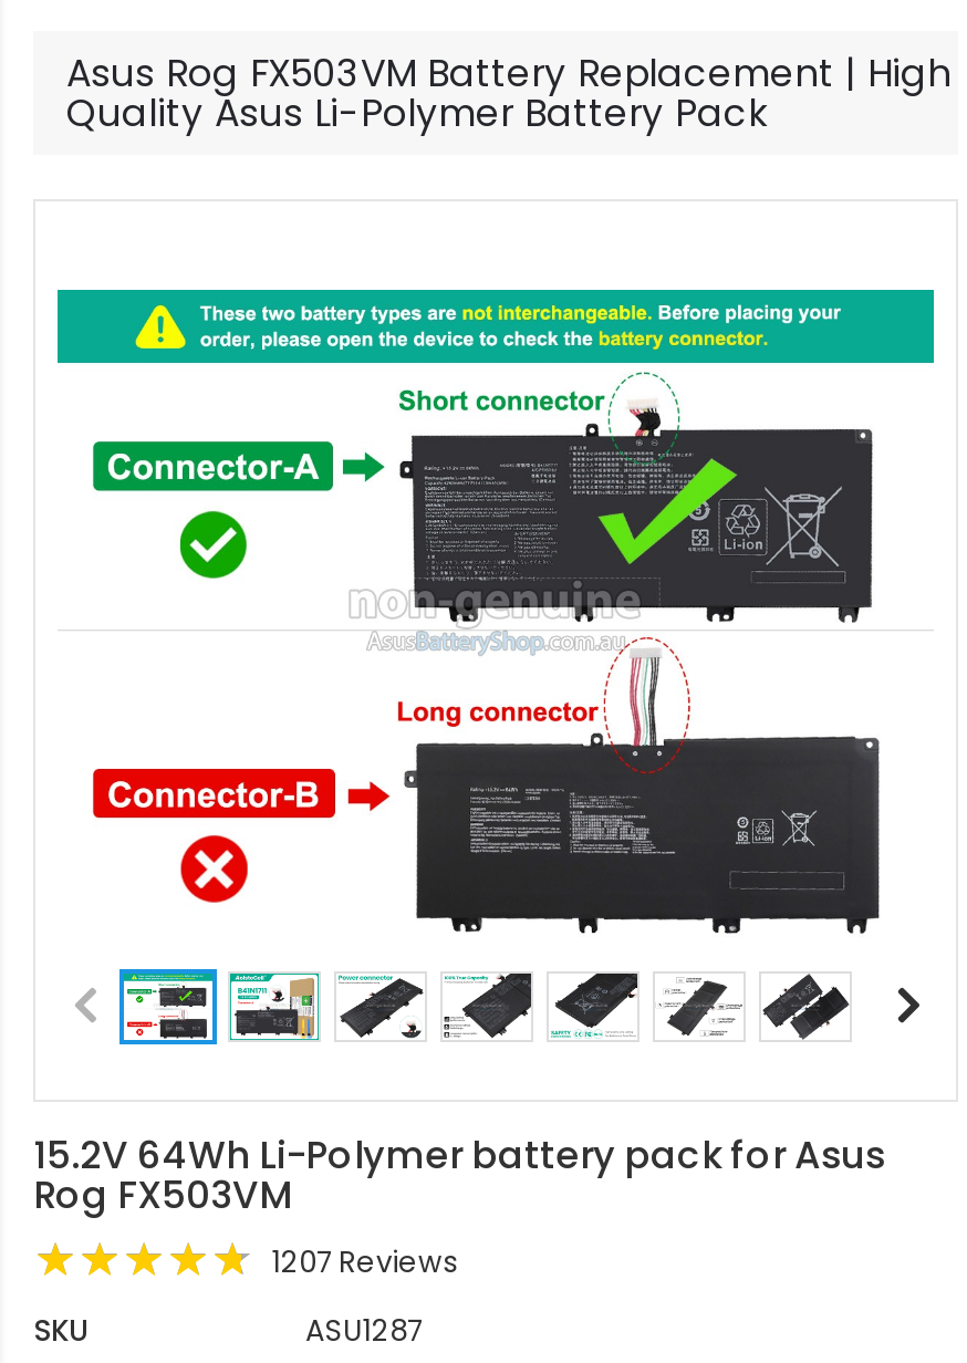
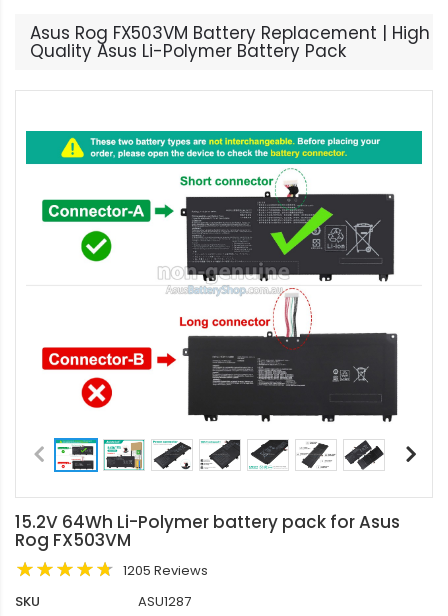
[272,1241,458,1283] 1207 Reviews -> [123,561,208,580] 1205 Reviews

